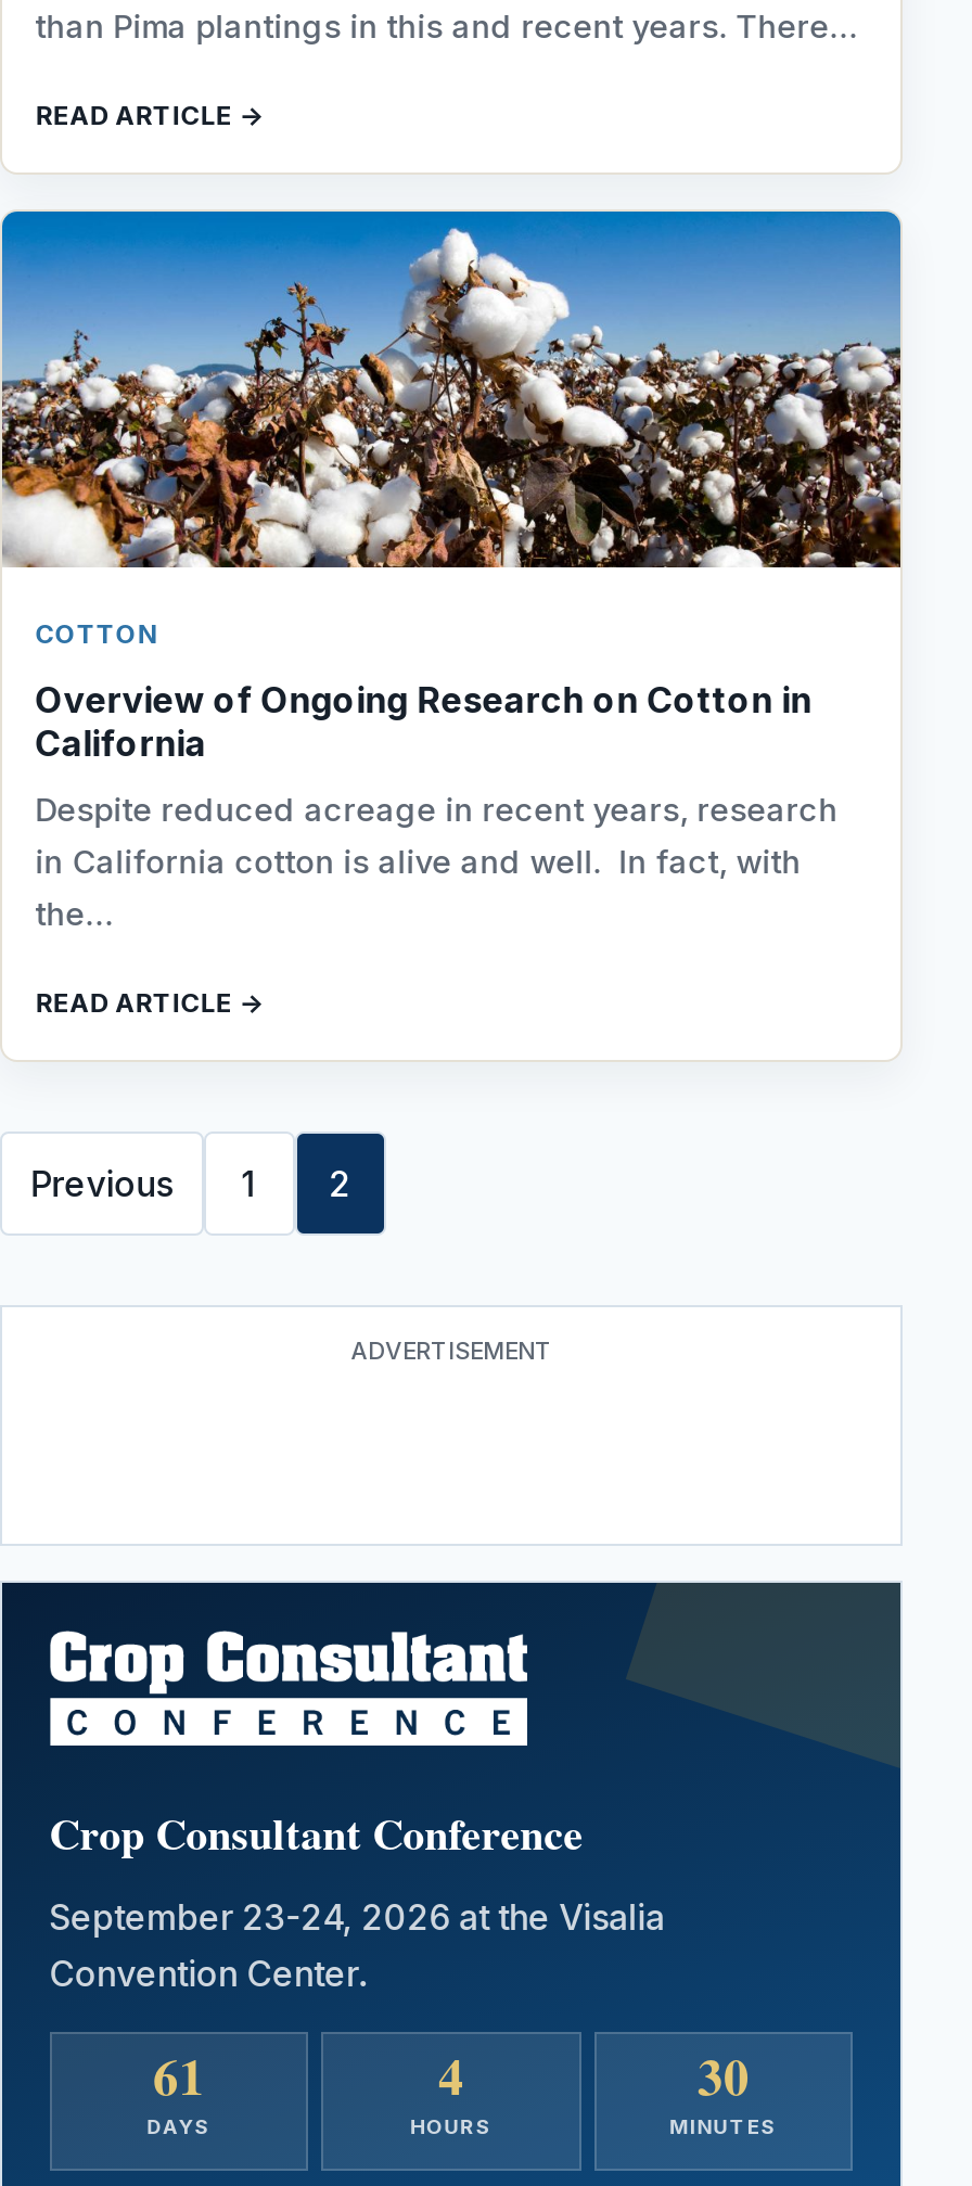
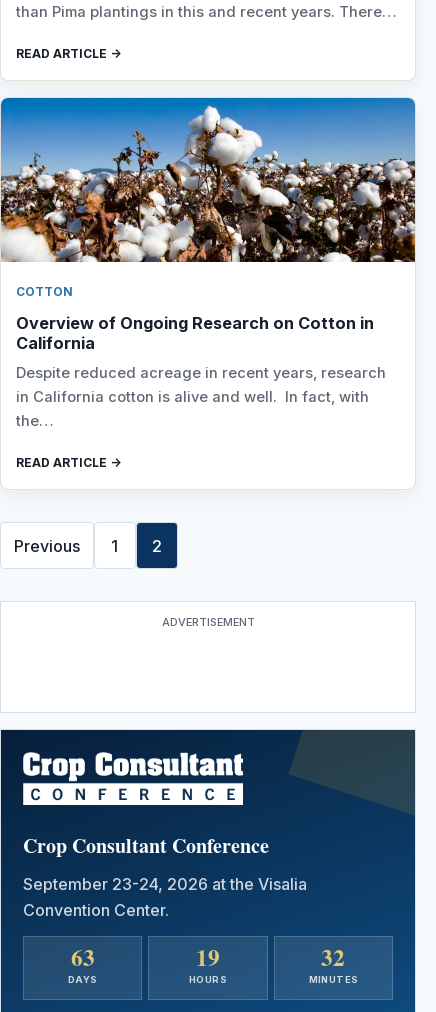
[153,2040,205,2113] 61 -> [70,940,94,974] 63
[438,2040,464,2113] 4 -> [196,940,220,974] 19
[698,2040,750,2113] 30 -> [321,940,345,974] 32

